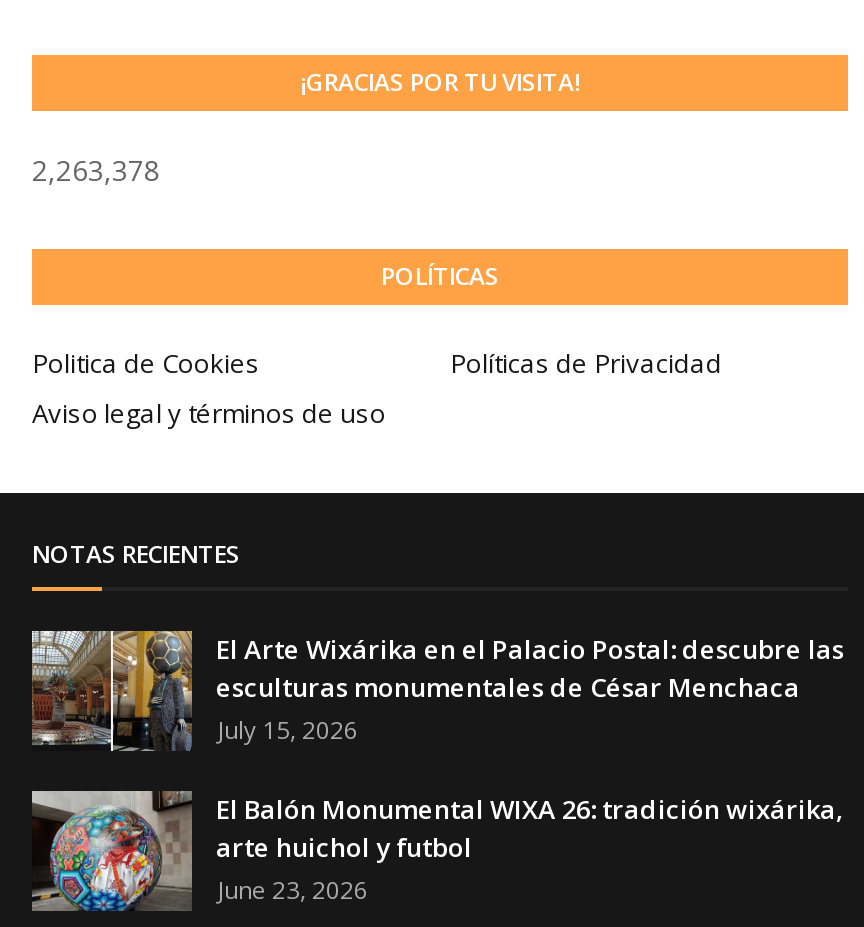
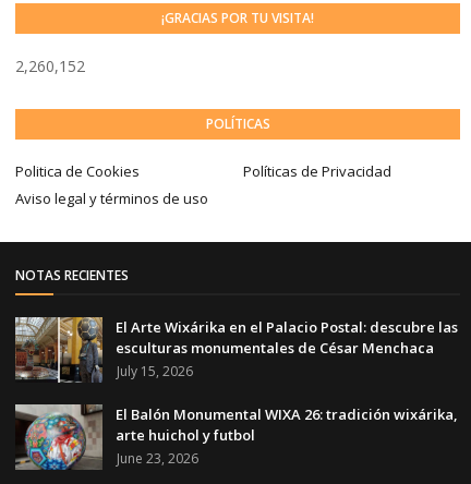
[32,151,160,189] 2,263,378 -> [15,56,85,76] 2,260,152

